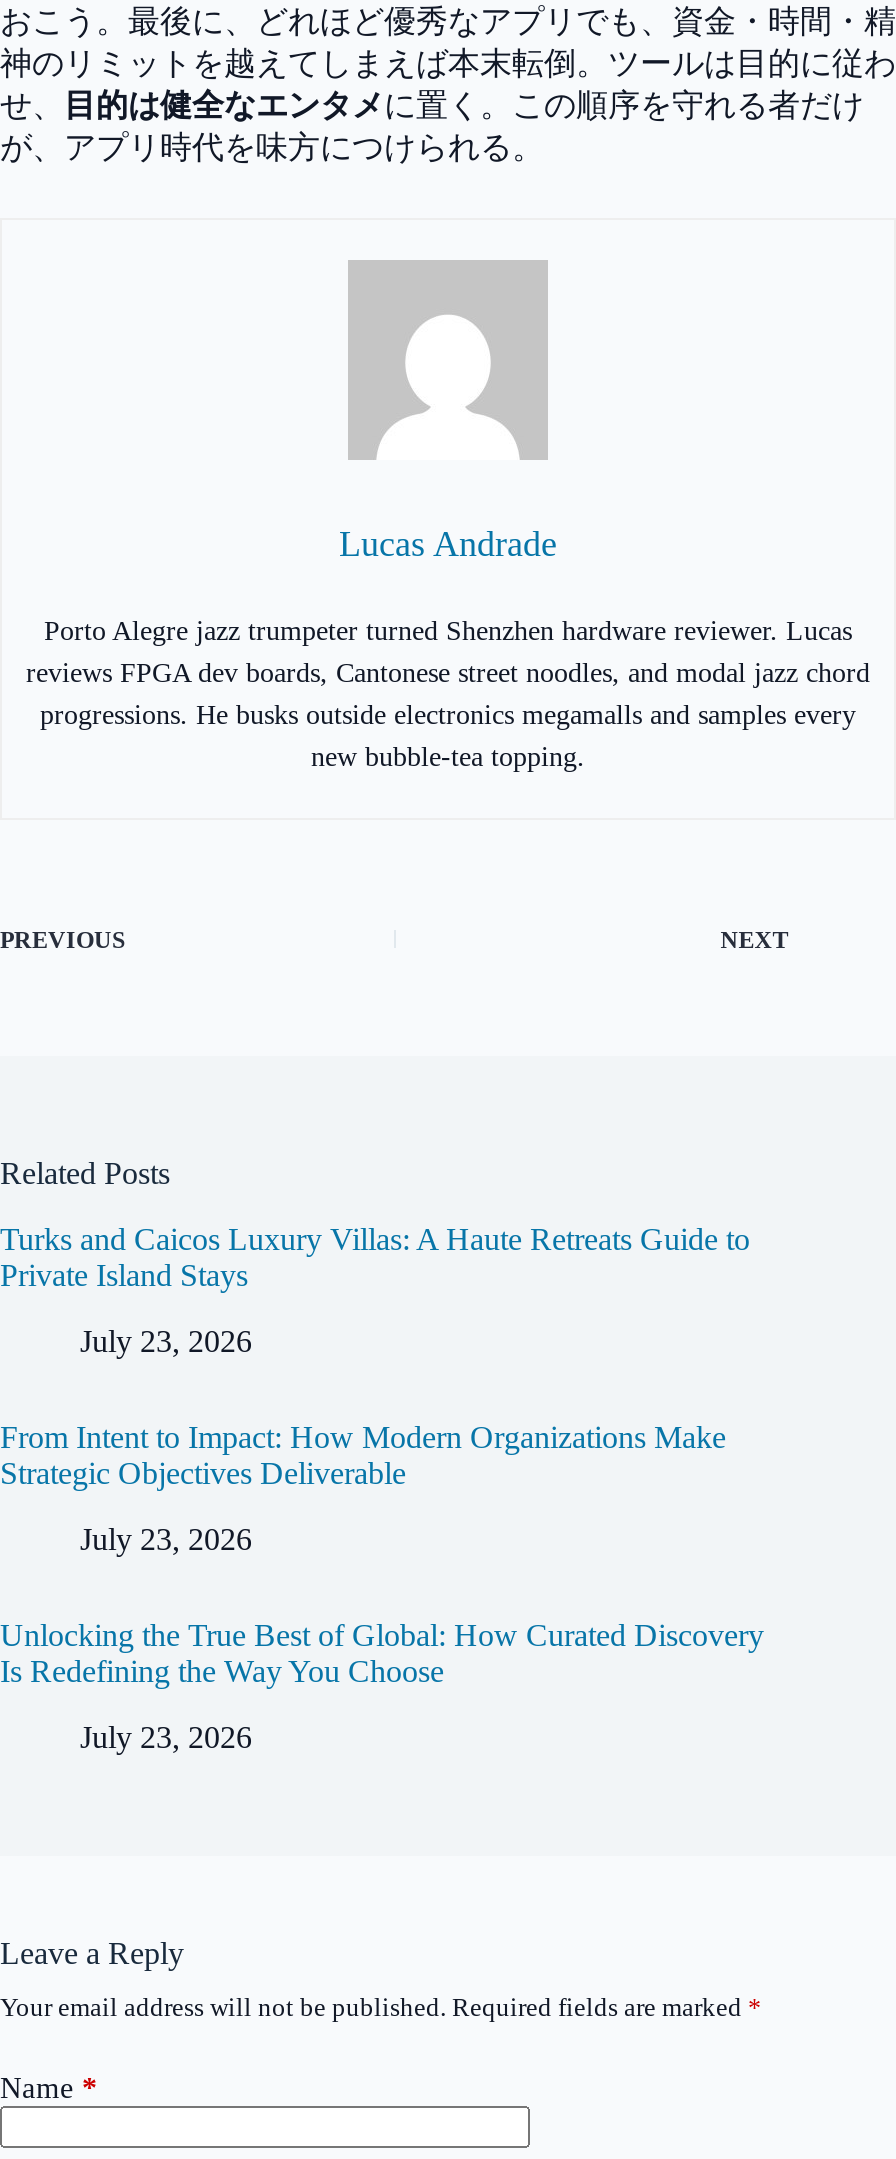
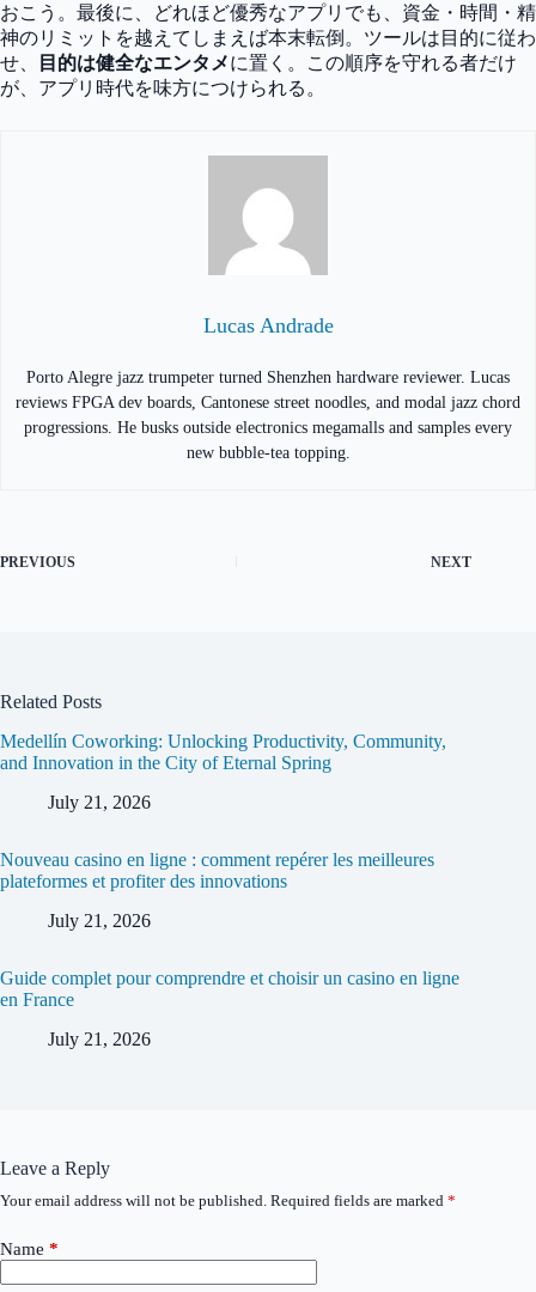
[0,1222,750,1292] Turks and Caicos Luxury Villas: A Haute Retreats Guide to | Private Island Stays -> [0,731,446,773] Medellín Coworking: Unlocking Productivity, Community, | and Innovation in the City of Eternal Spring
[80,1324,252,1358] July 23, 2026 -> [48,792,151,812] July 21, 2026
[0,1420,726,1490] From Intent to Impact: How Modern Organizations Make | Strategic Objectives Deliverable -> [0,849,434,891] Nouveau casino en ligne : comment repérer les meilleures | plateformes et profiter des innovations
[80,1522,252,1556] July 23, 2026 -> [48,910,151,930] July 21, 2026
[0,1618,764,1688] Unlocking the True Best of Global: How Curated Discovery | Is Redefining the Way You Choose -> [0,968,459,1009] Guide complet pour comprendre et choisir un casino en ligne | en France
[80,1719,252,1753] July 23, 2026 -> [48,1028,151,1049] July 21, 2026

